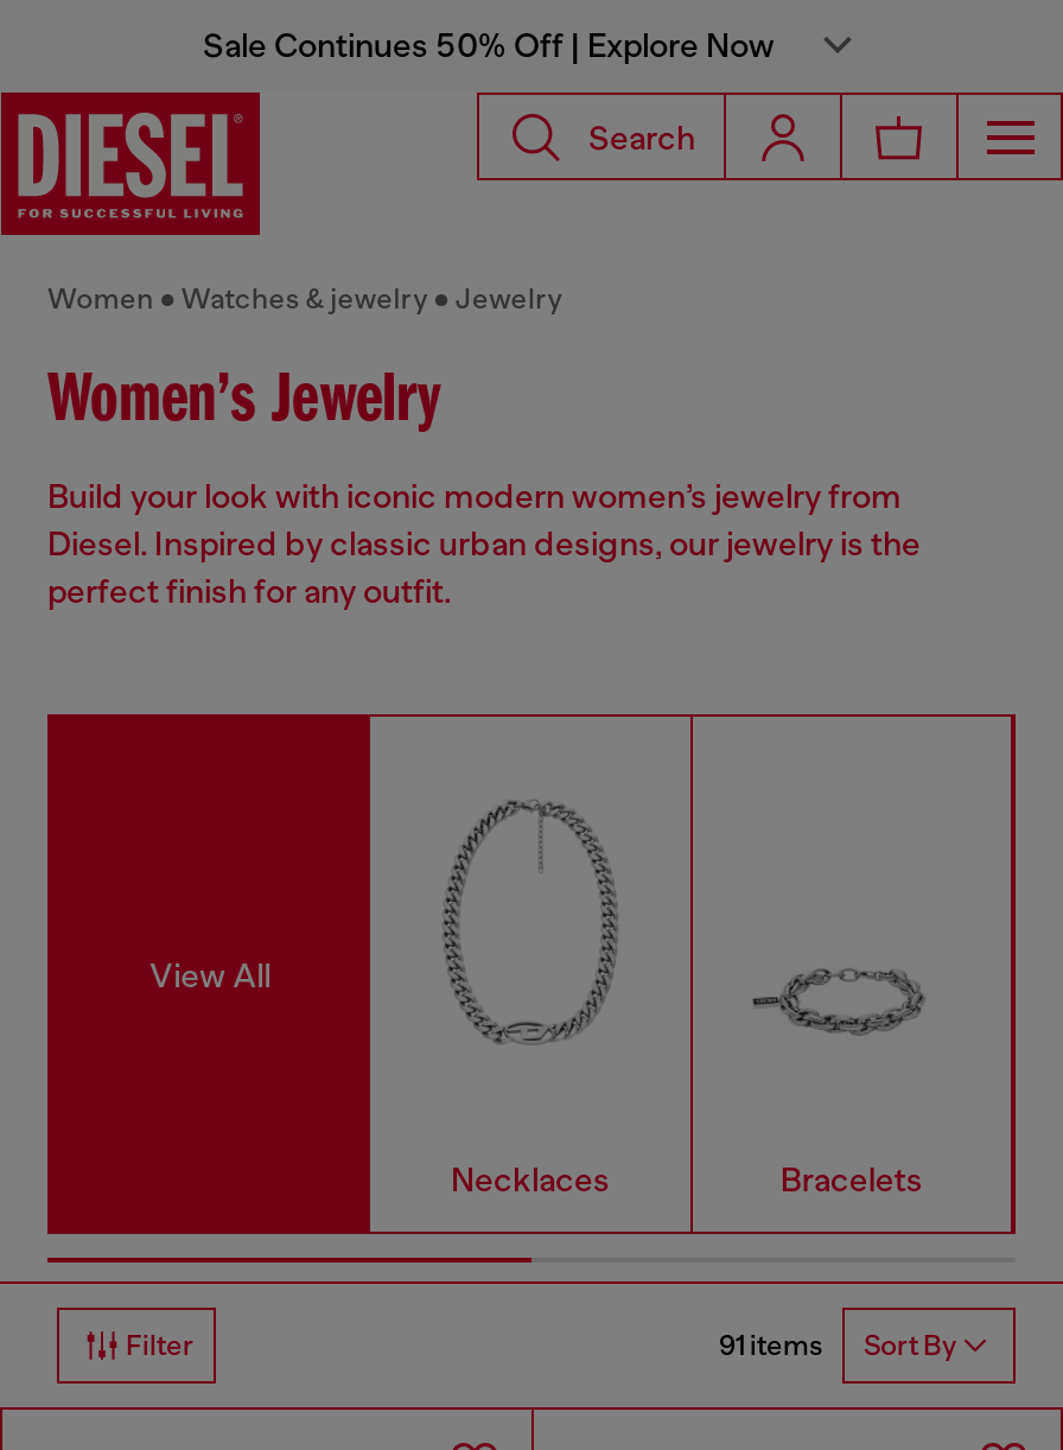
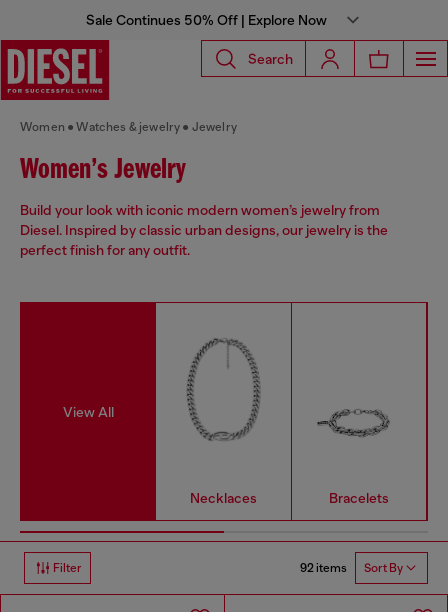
[719,1329,956,1363] 91 items Sort By -> [300,561,403,575] 92 items Sort By

